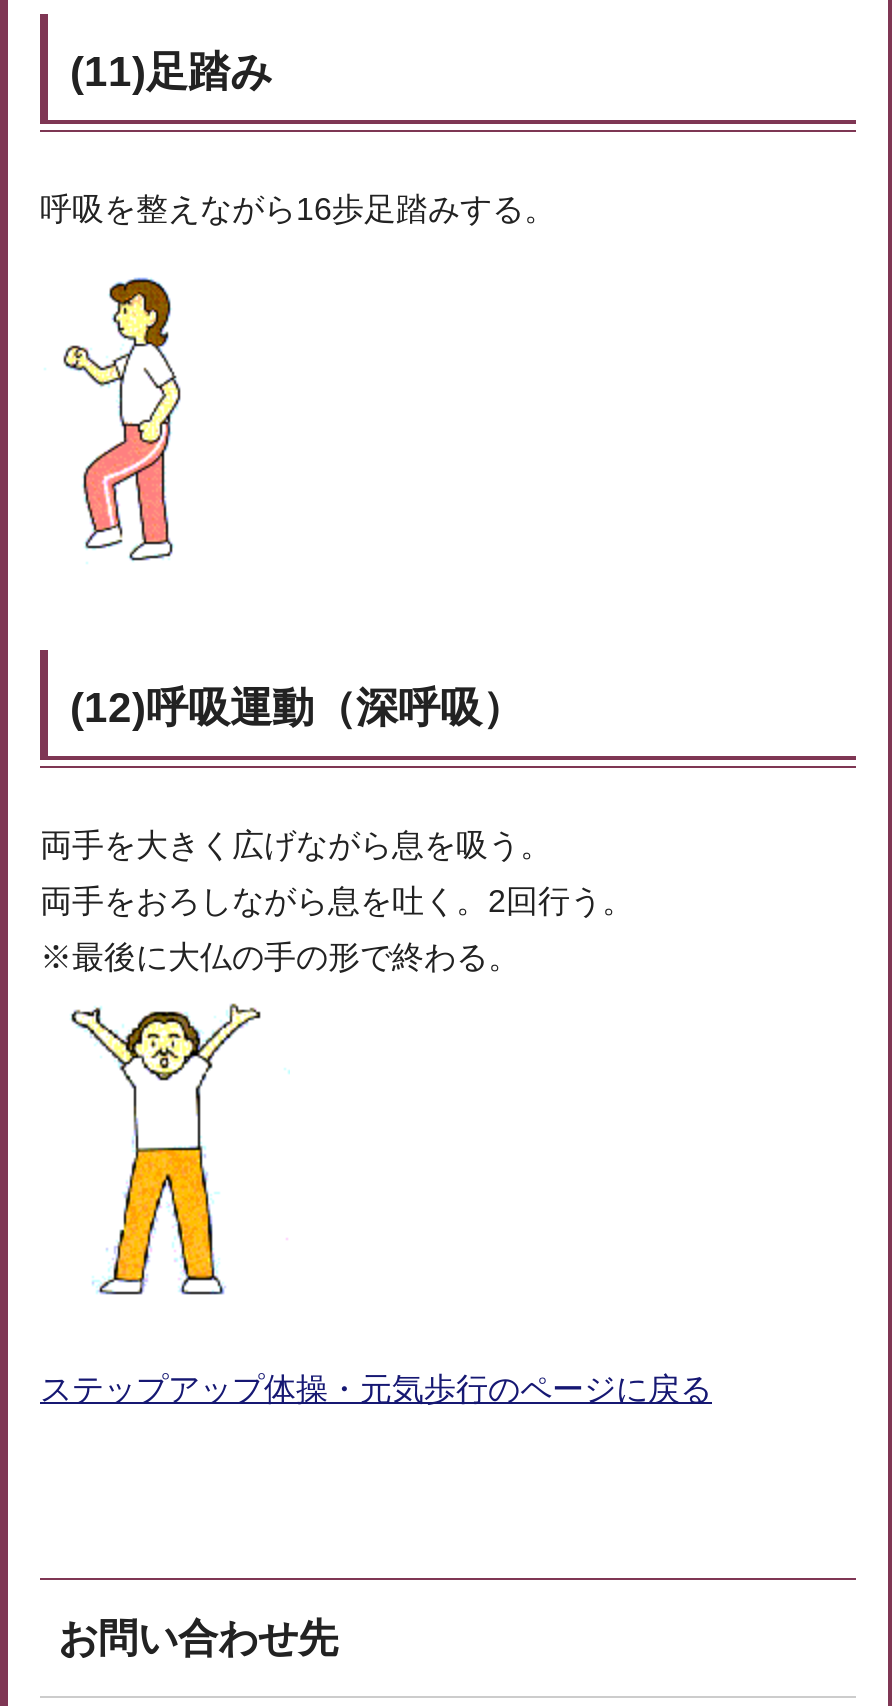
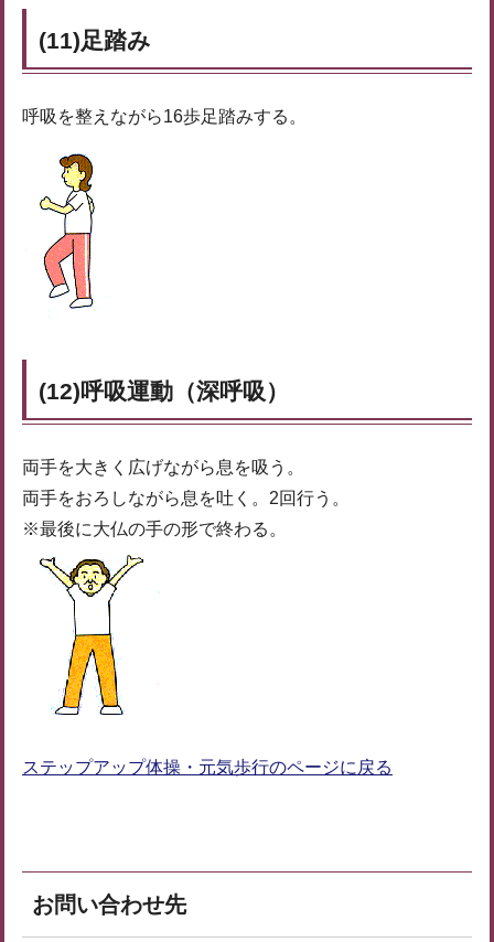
[62,312,182,562] [image] -> [35,189,99,310] [image]

